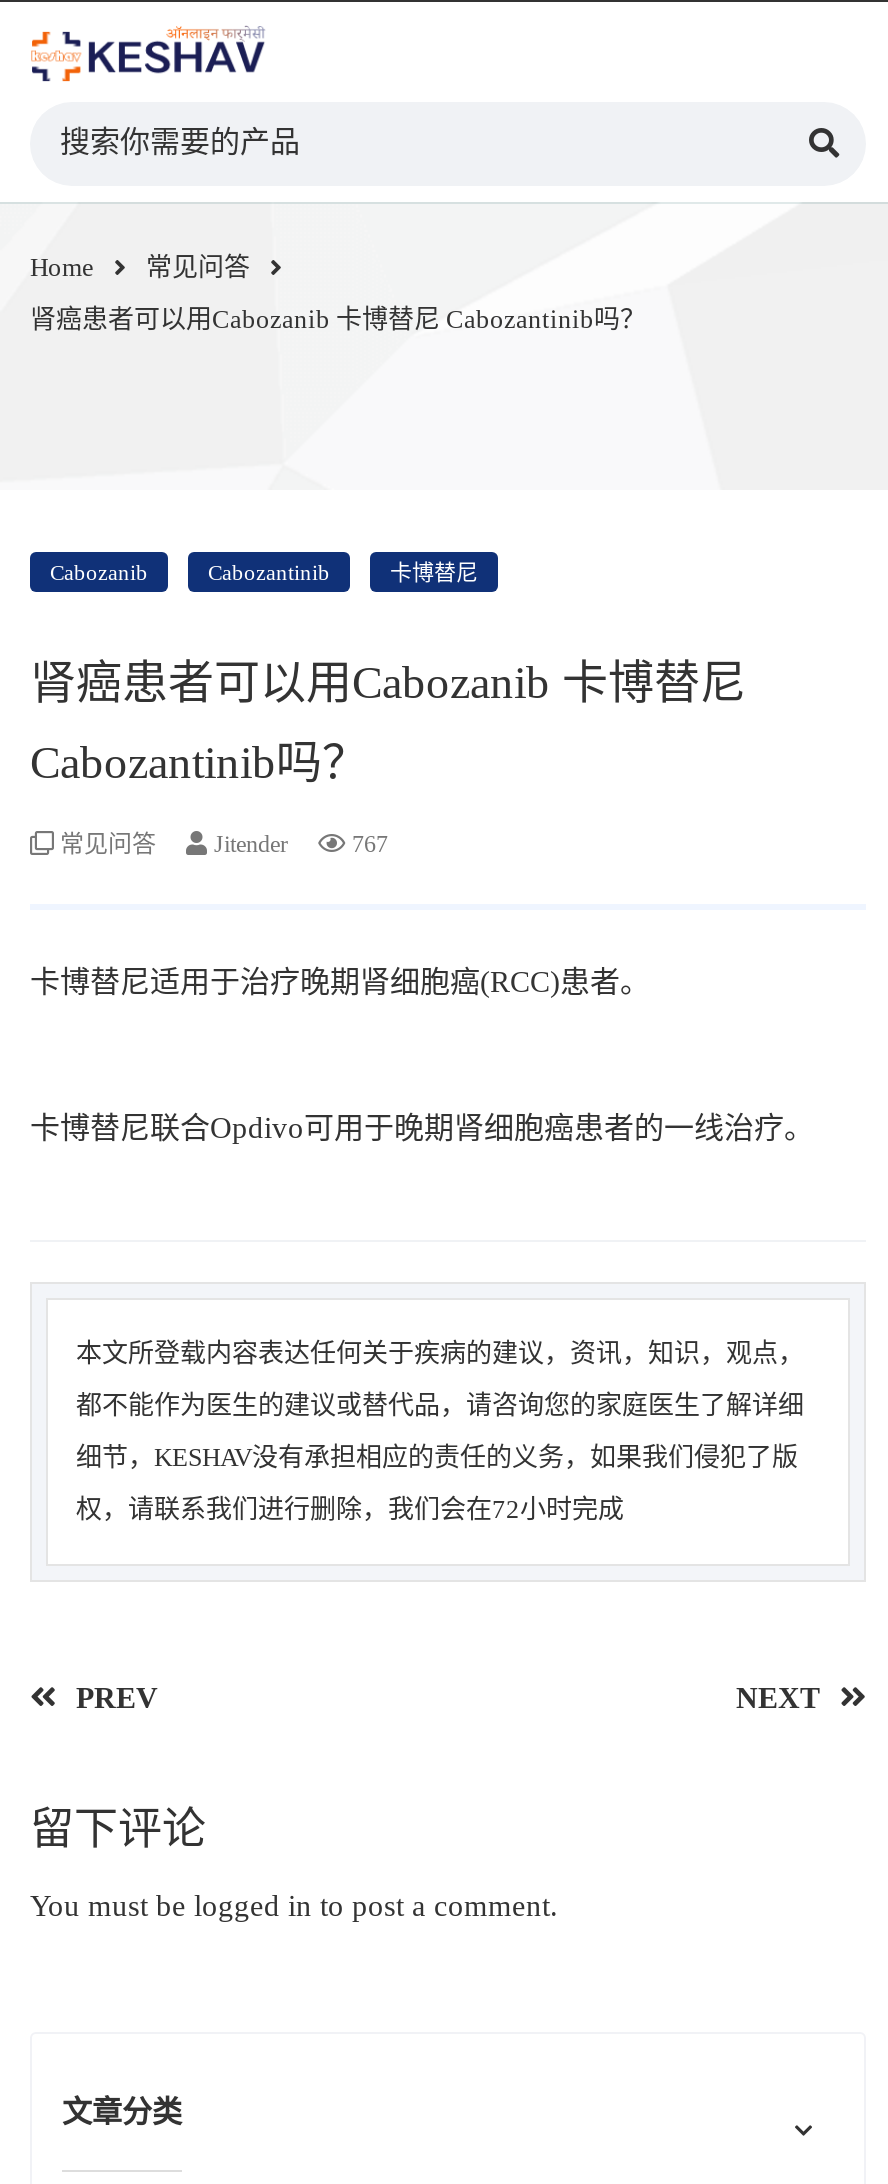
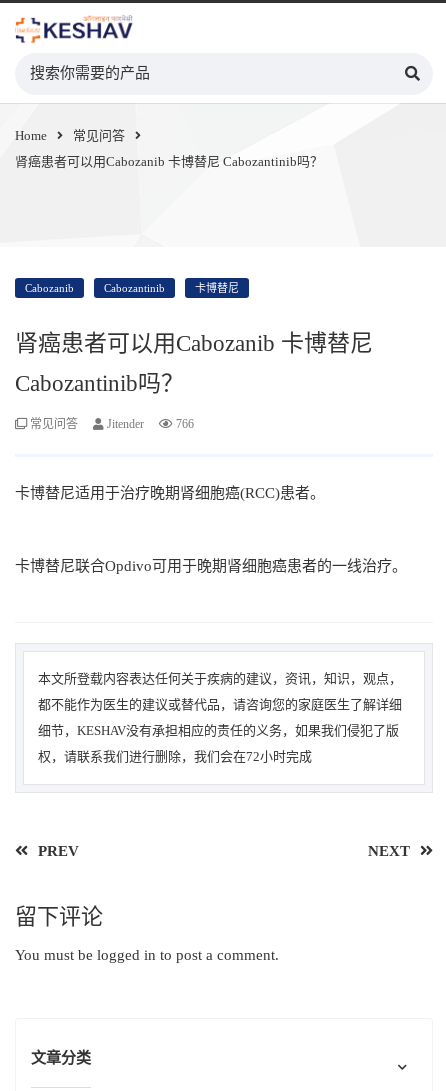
[352,830,388,856] 767 -> [176,417,194,430] 766

